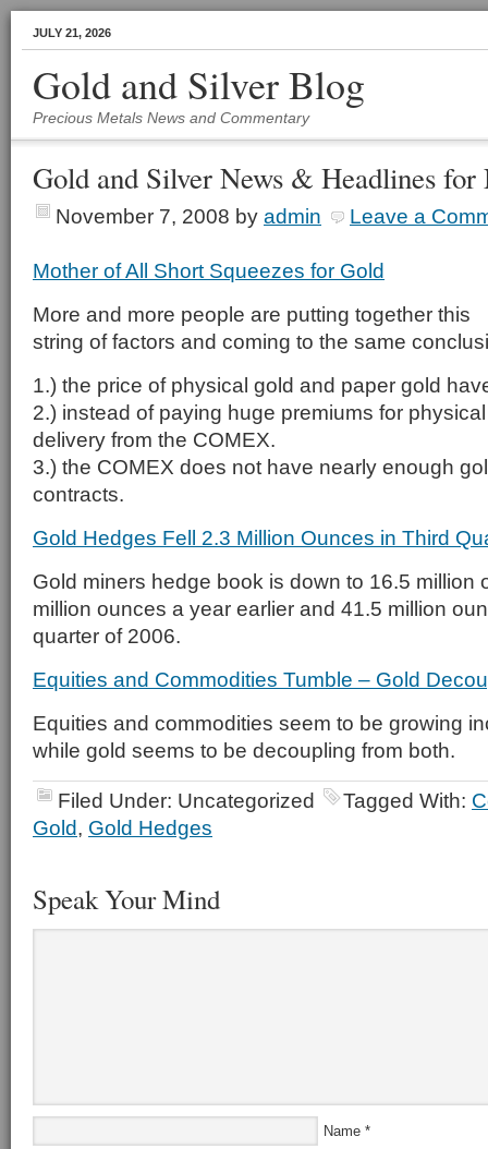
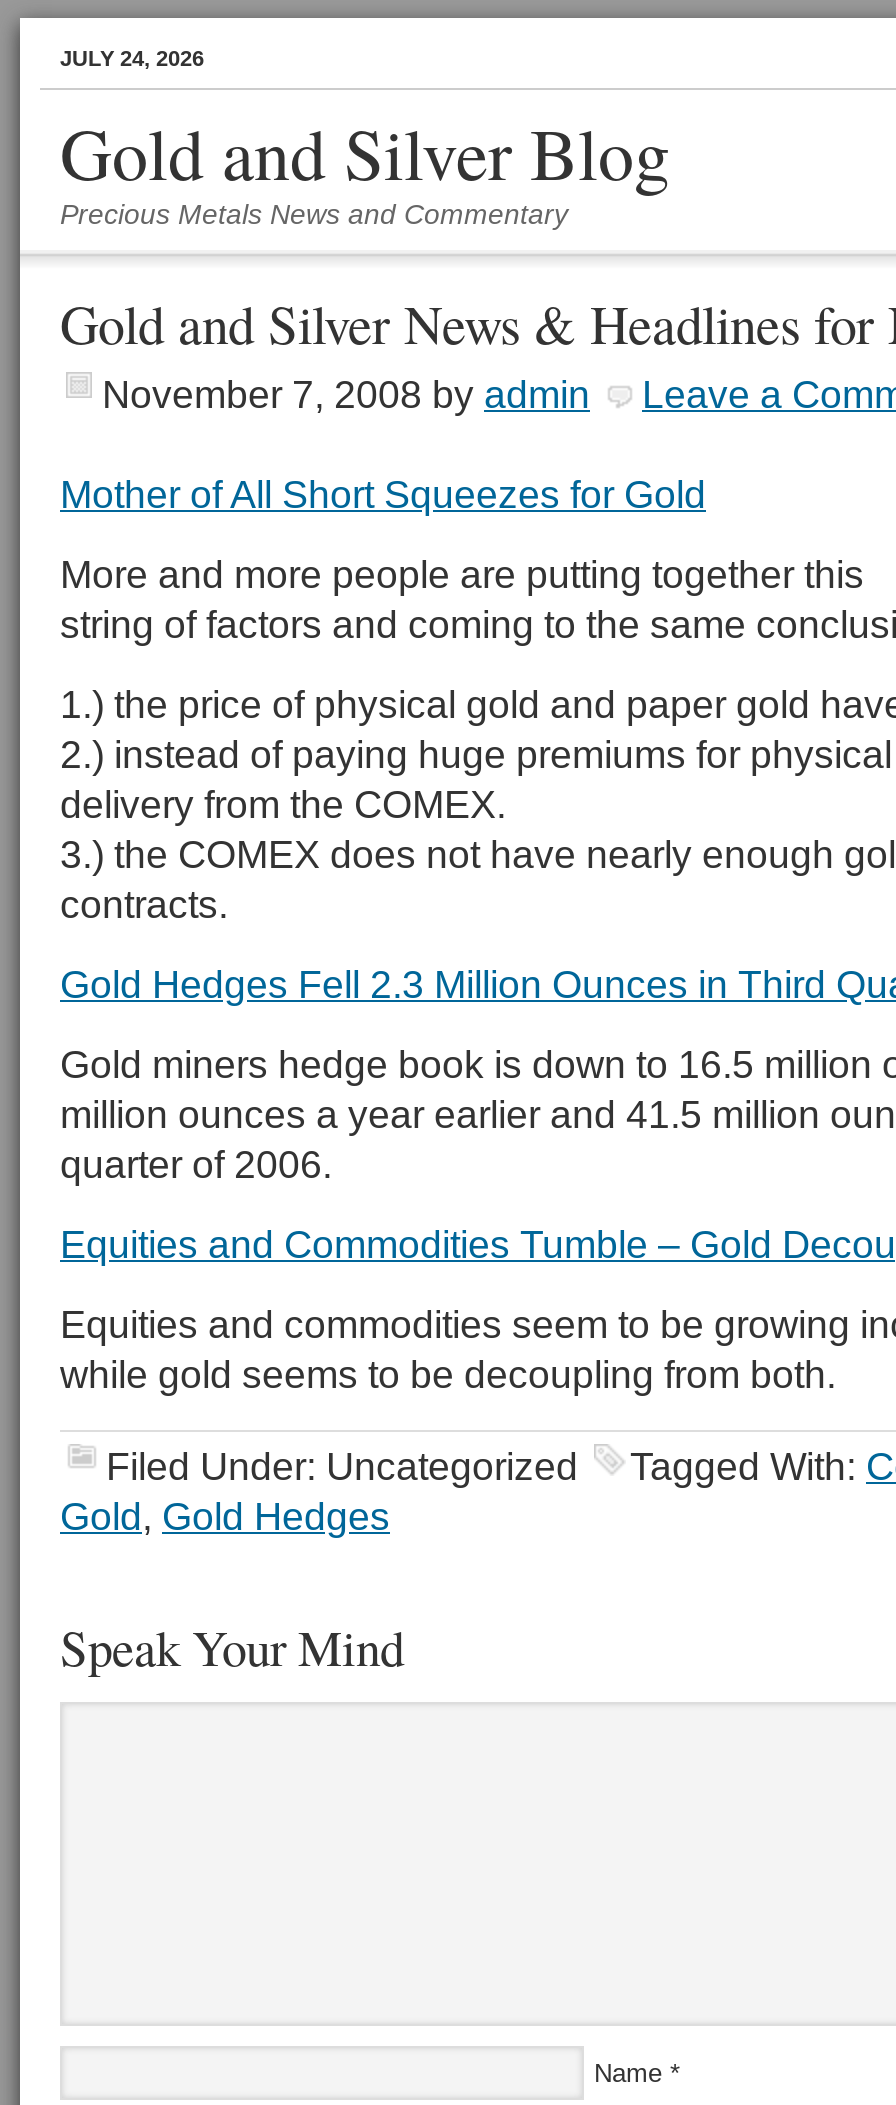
[33,26,111,39] JULY 21, 2026 -> [60,46,204,70] JULY 24, 2026

